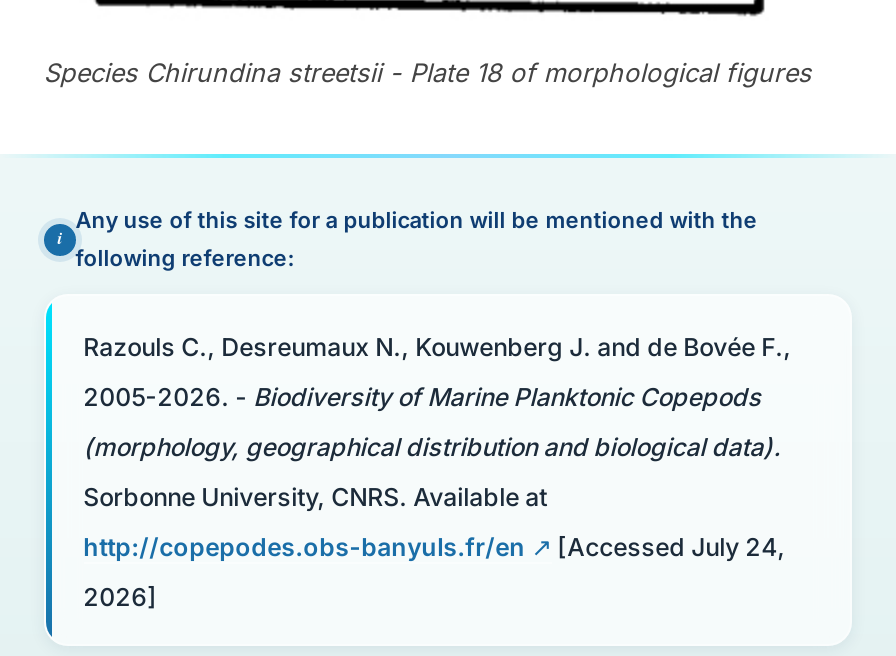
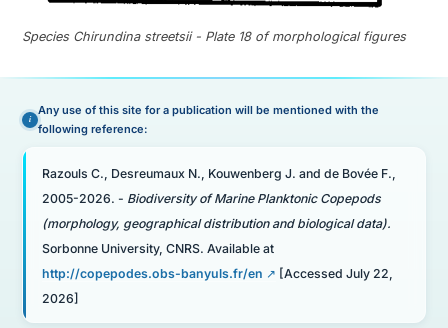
[551,532,785,562] [Accessed July 24, -> [276,266,393,281] [Accessed July 22,

